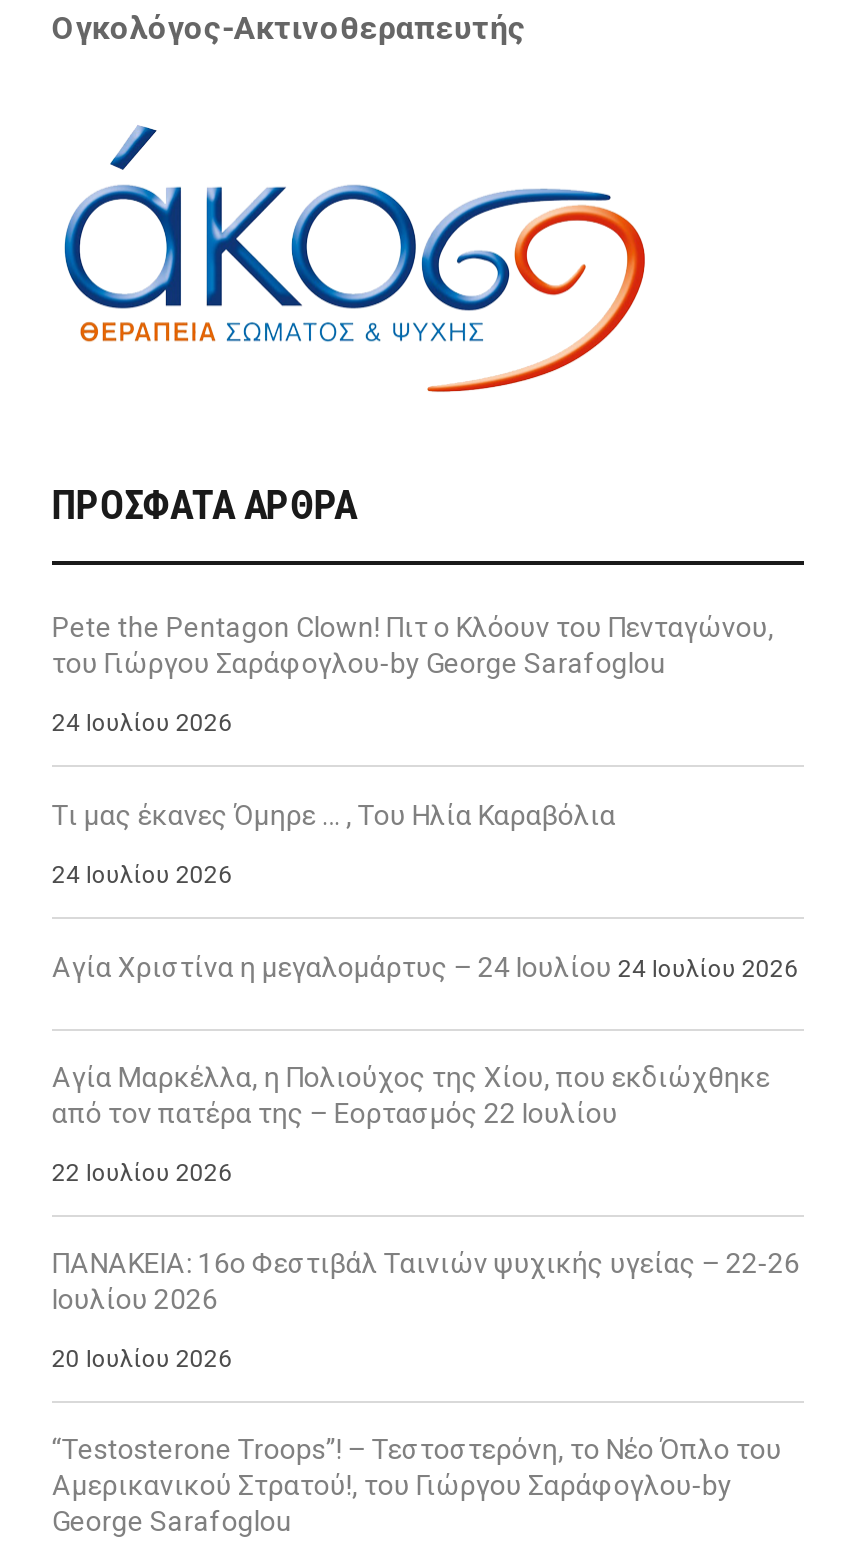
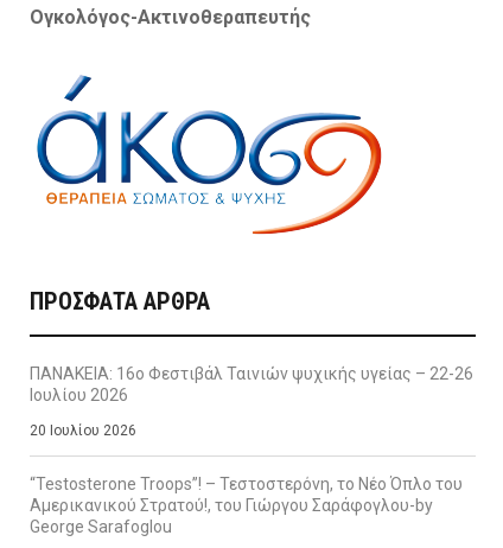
[52,612,798,1188] Pete the Pentagon Clown! Πιτ ο Κλόουν του Πενταγώνου, | του Γιώργου Σαράφογλου-by George Sarafoglou | 24 Ιουλίου 2026 | Τι μας έκανες Όμηρε … , Του Ηλία Καραβόλια | 24 Ιουλίου 2026 | Αγία Χριστίνα η μεγαλομάρτυς – 24 Ιουλίου 24 Ιουλίου 2026 | Αγία Μαρκέλλα, η Πολιούχος της Χίου, που εκδιώχθηκε | από τον πατέρα της – Εορτασμός 22 Ιουλίου | 22 Ιουλίου 2026 -> none

